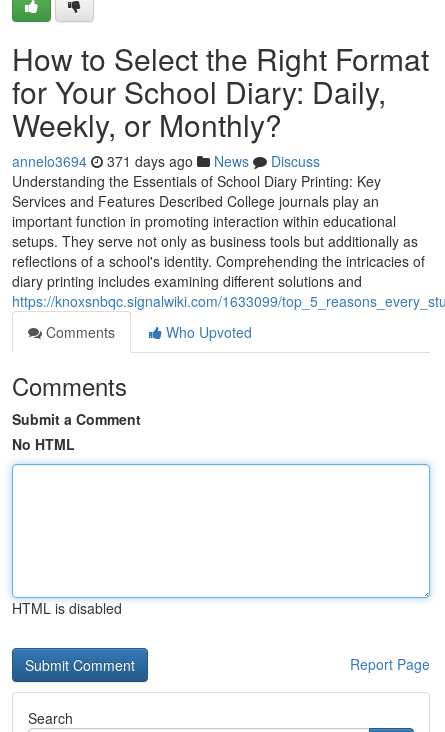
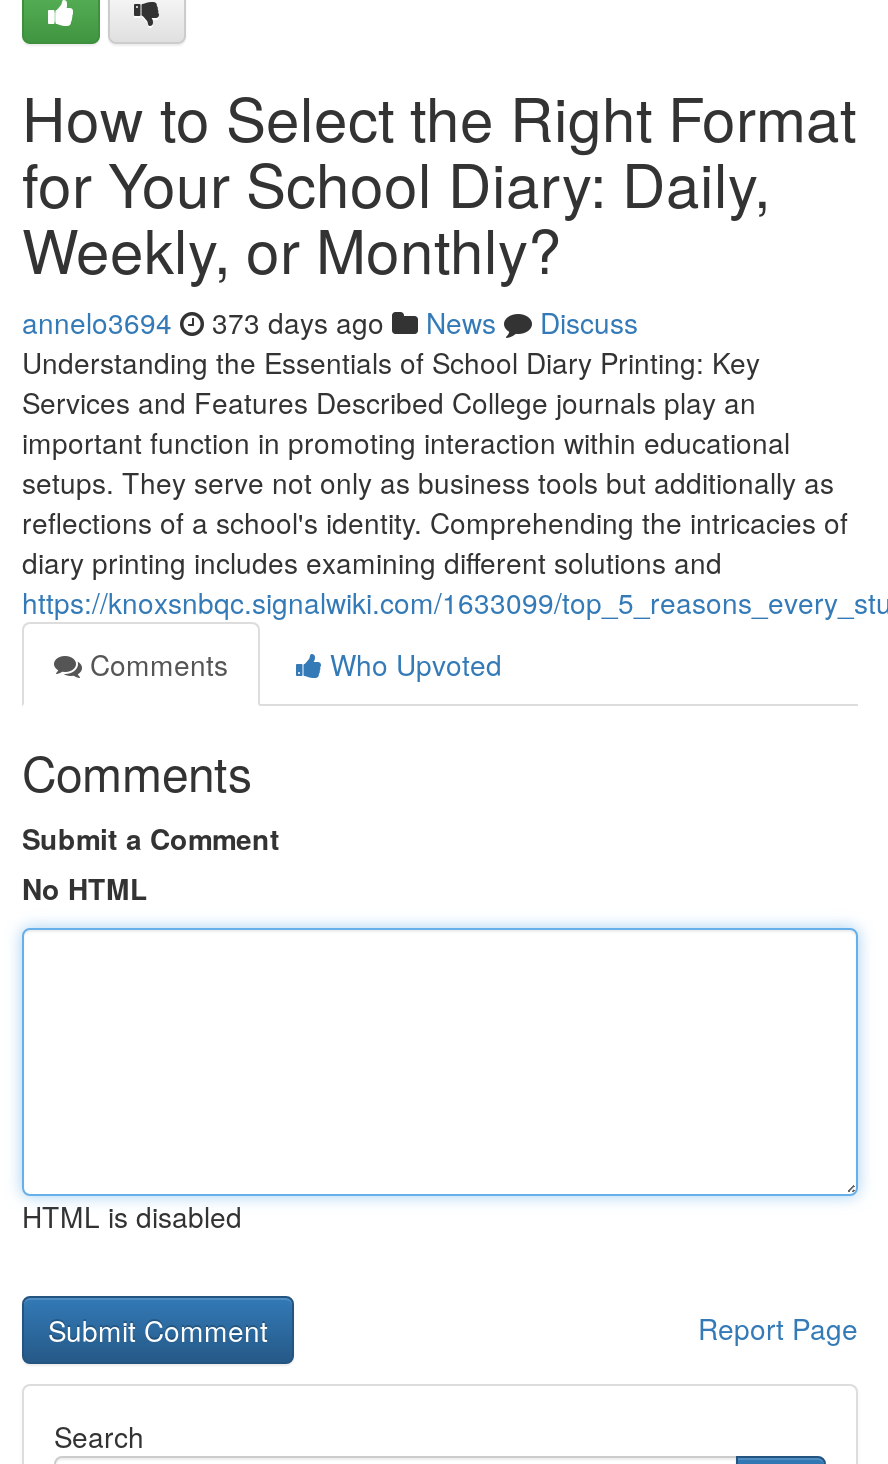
[12,151,320,171] annelo3694 371 days ago News Discuss -> [22,302,638,342] annelo3694 373 days ago News Discuss

